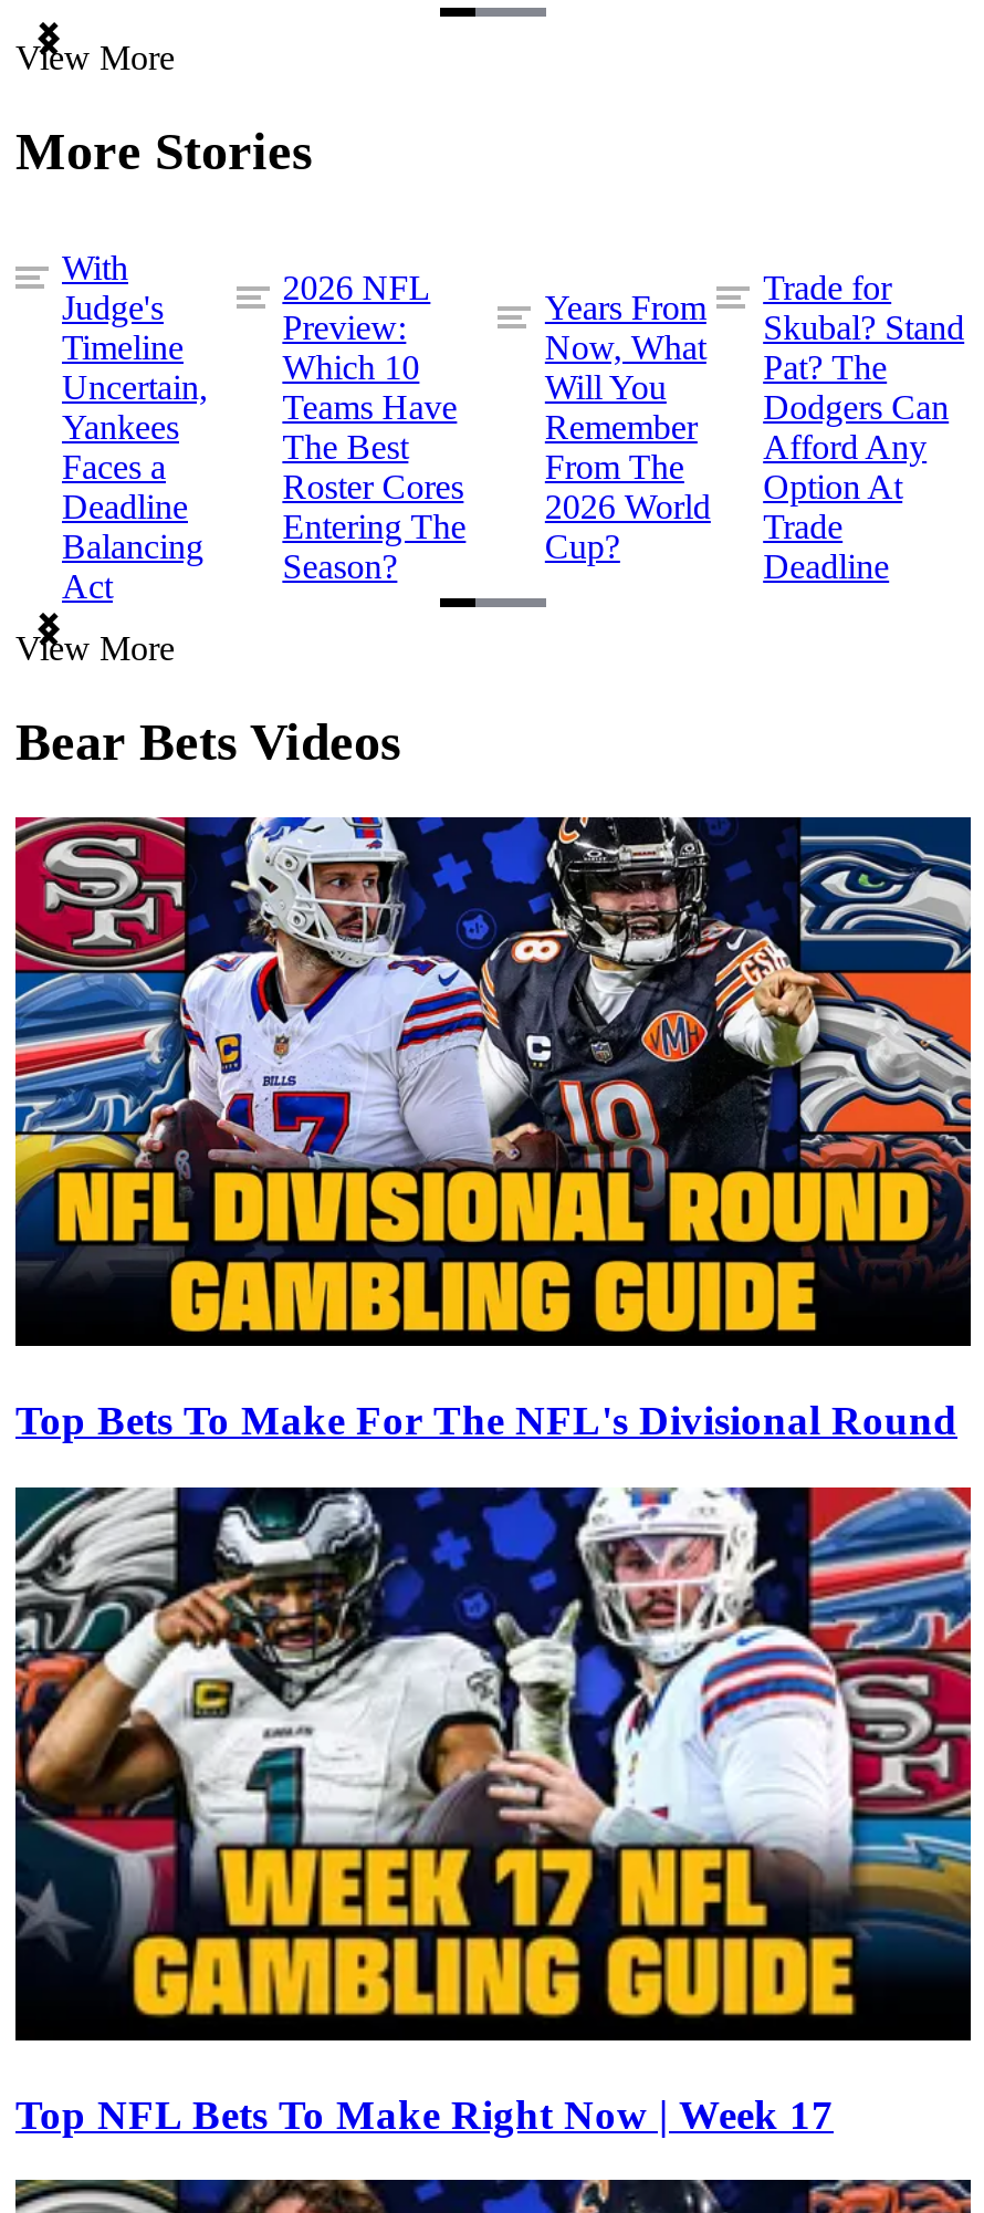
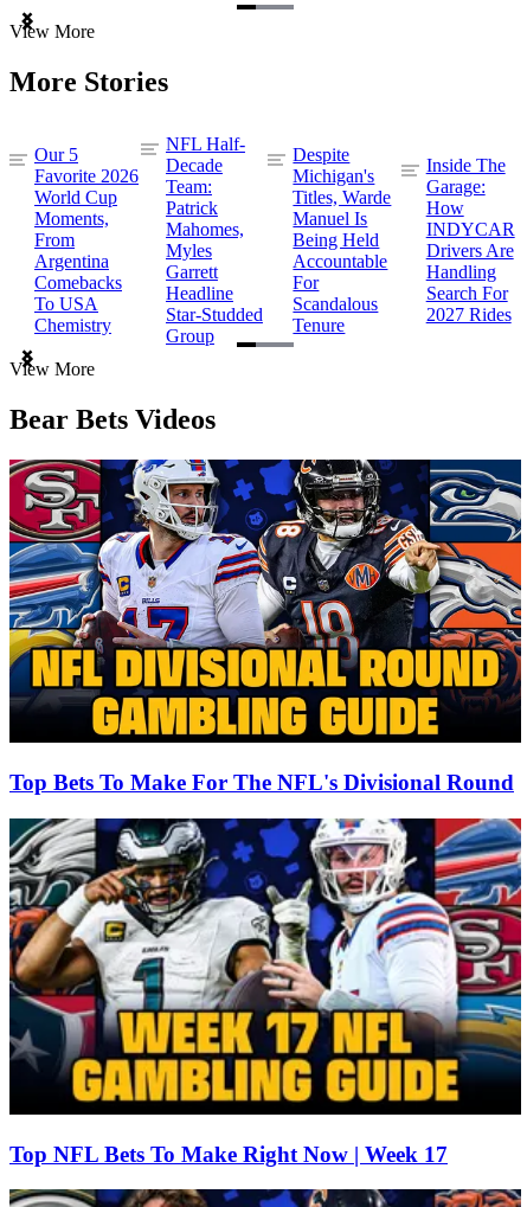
[62,249,208,605] With | Judge's | Timeline | Uncertain, | Yankees | Faces a | Deadline | Balancing | Act -> [34,145,139,335] Our 5 | Favorite 2026 | World Cup | Moments, | From | Argentina | Comebacks | To USA | Chemistry
[282,269,466,585] 2026 NFL | Preview: | Which 10 | Teams Have | The Best | Roster Cores | Entering The | Season? -> [166,134,263,346] NFL Half- | Decade | Team: | Patrick | Mahomes, | Myles | Garrett | Headline | Star-Studded | Group
[763,269,964,585] Trade for | Skubal? Stand | Pat? The | Dodgers Can | Afford Any | Option At | Trade | Deadline -> [426,155,515,325] Inside The | Garage: | How | INDYCAR | Drivers Are | Handling | Search For | 2027 Rides
[545,289,711,566] Years From | Now, What | Will You | Remember | From The | 2026 World | Cup? -> [293,145,391,335] Despite | Michigan's | Titles, Warde | Manuel Is | Being Held | Accountable | For | Scandalous | Tenure

